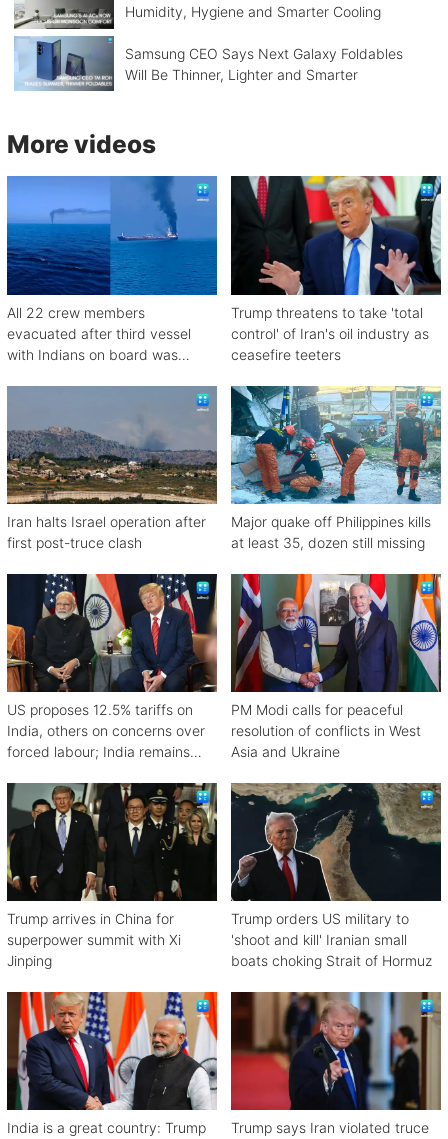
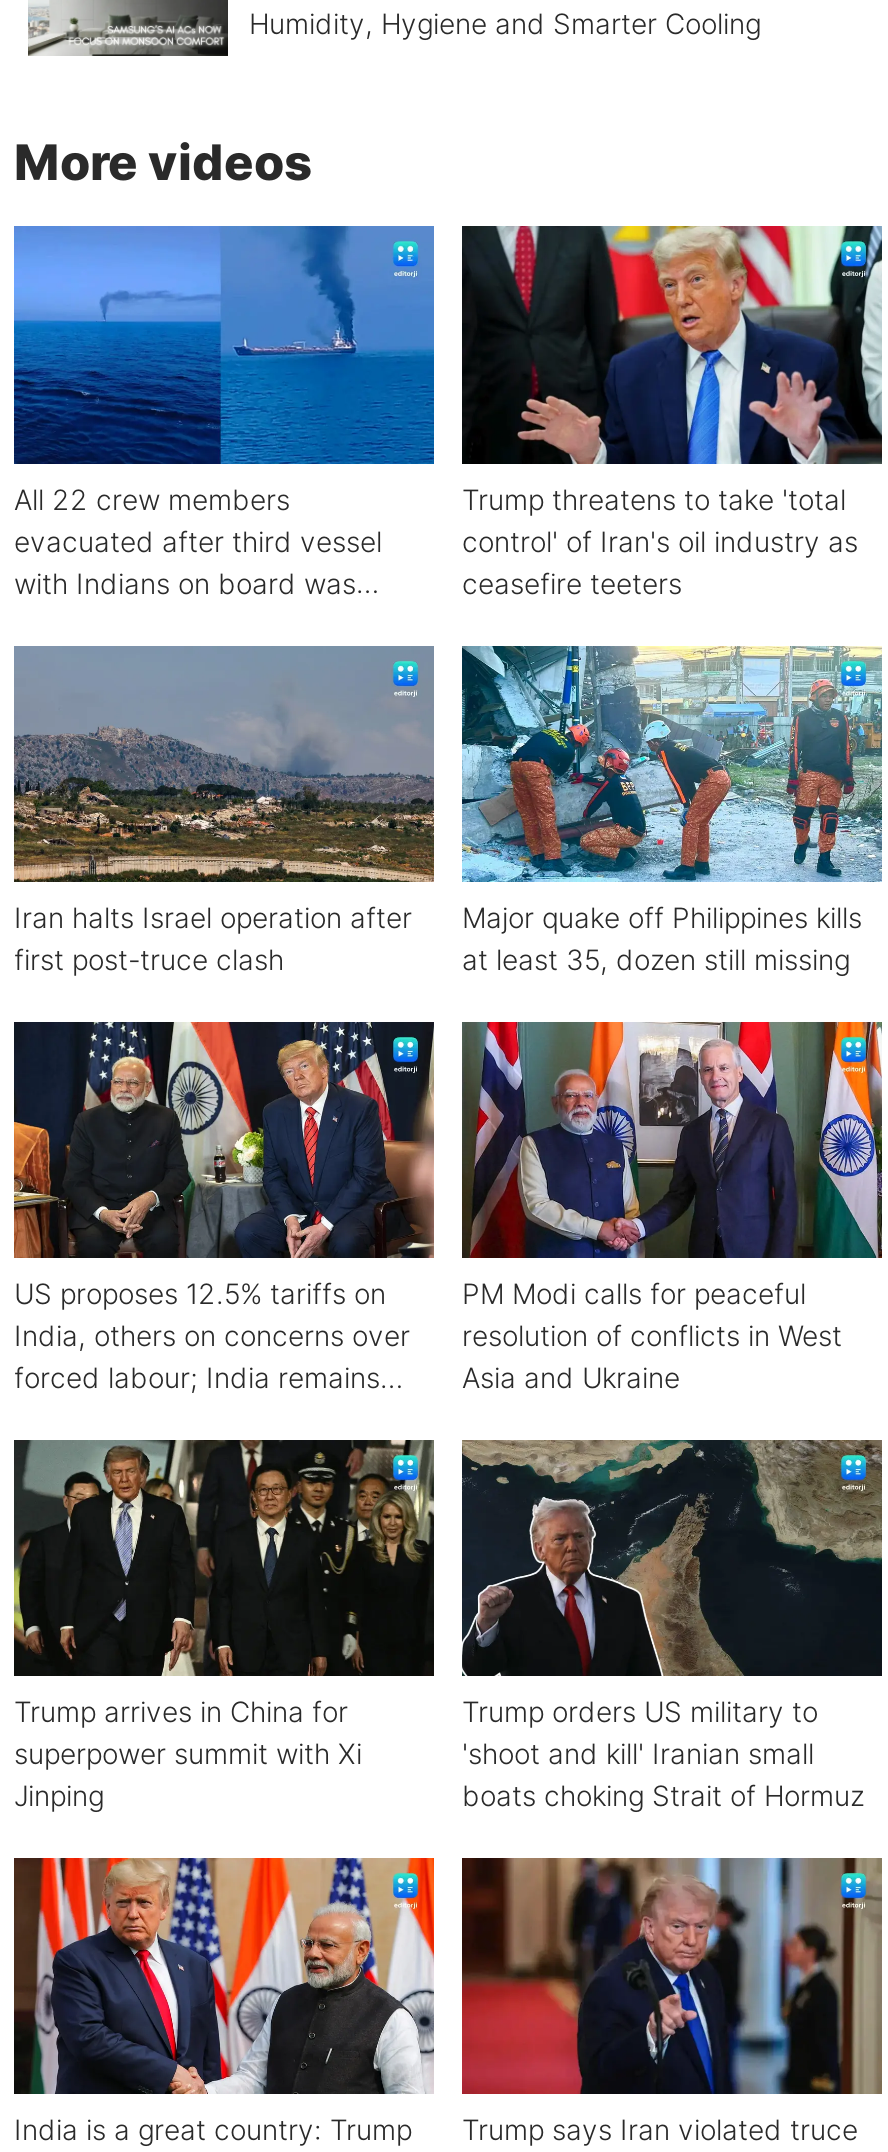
[14,35,402,91] [image] | Samsung CEO Says Next Galaxy Foldables | Will Be Thinner, Lighter and Smarter -> none

